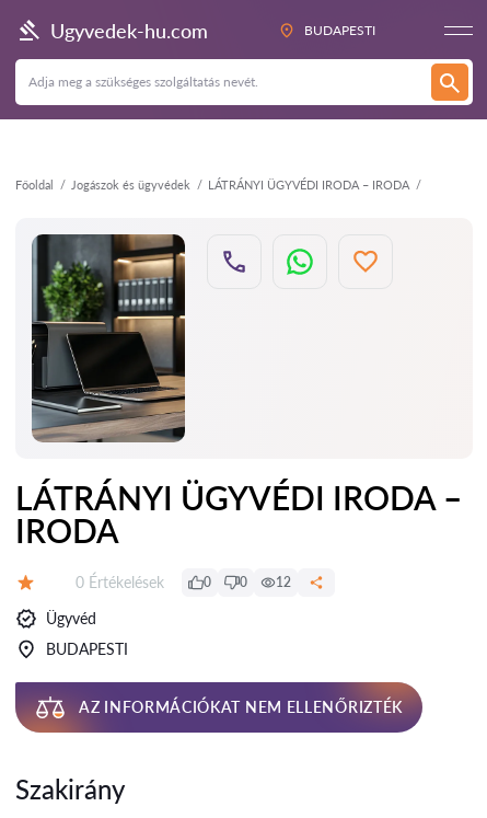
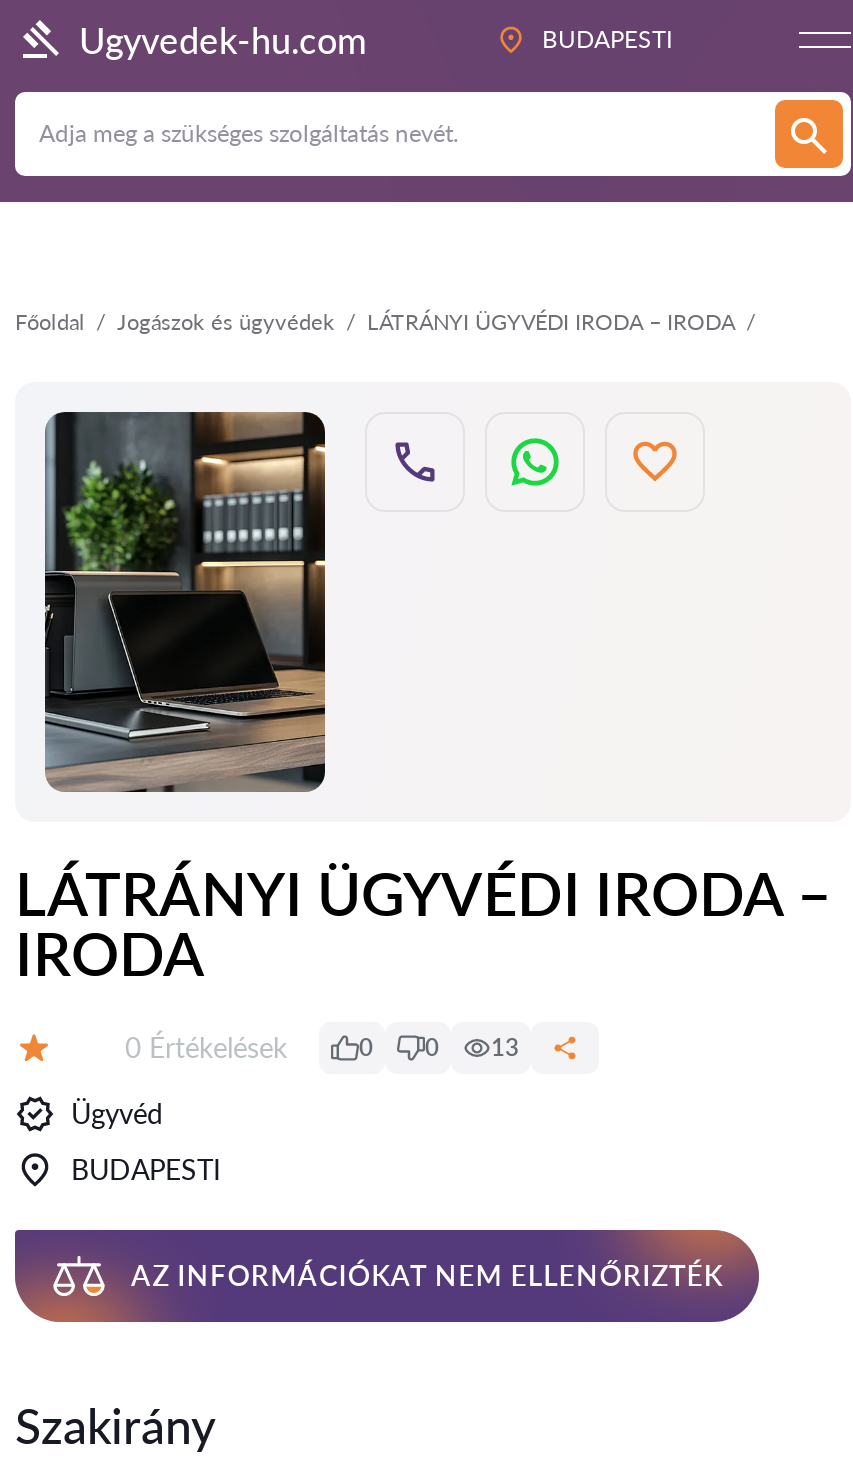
[276,574,291,590] 12 -> [491,1032,519,1062] 13

